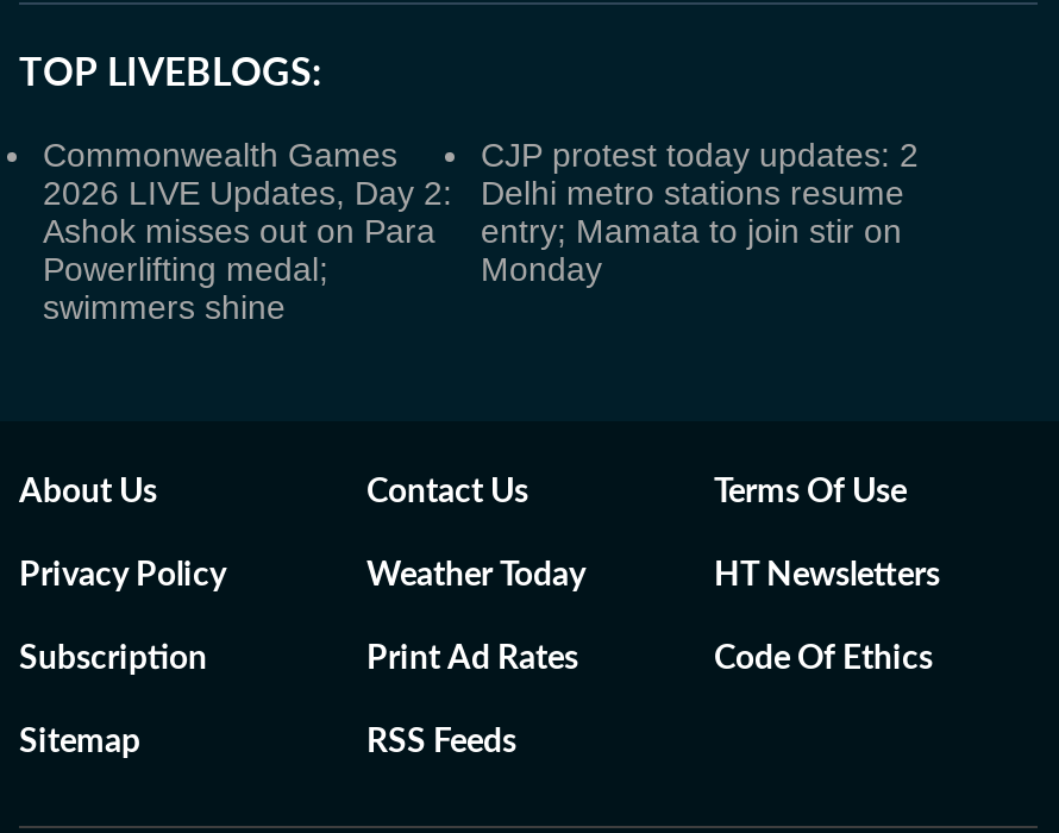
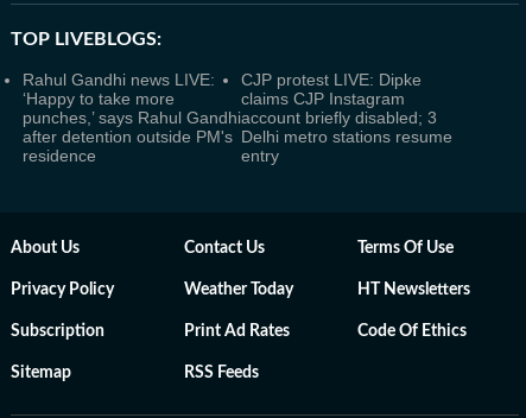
[43,137,452,327] Commonwealth Games | 2026 LIVE Updates, Day 2: | Ashok misses out on Para | Powerlifting medal; | swimmers shine -> [23,71,241,166] Rahul Gandhi news LIVE: | ‘Happy to take more | punches,’ says Rahul Gandhi | after detention outside PM's | residence
[481,137,919,175] CJP protest today updates: 2 -> [241,71,437,128] CJP protest LIVE: Dipke | claims CJP Instagram | account briefly disabled; 3
moved [481,175,904,213] -> [241,128,452,147]: Delhi metro stations resume
[481,213,902,289] entry; Mamata to join stir on | Monday -> [241,147,279,166] entry

